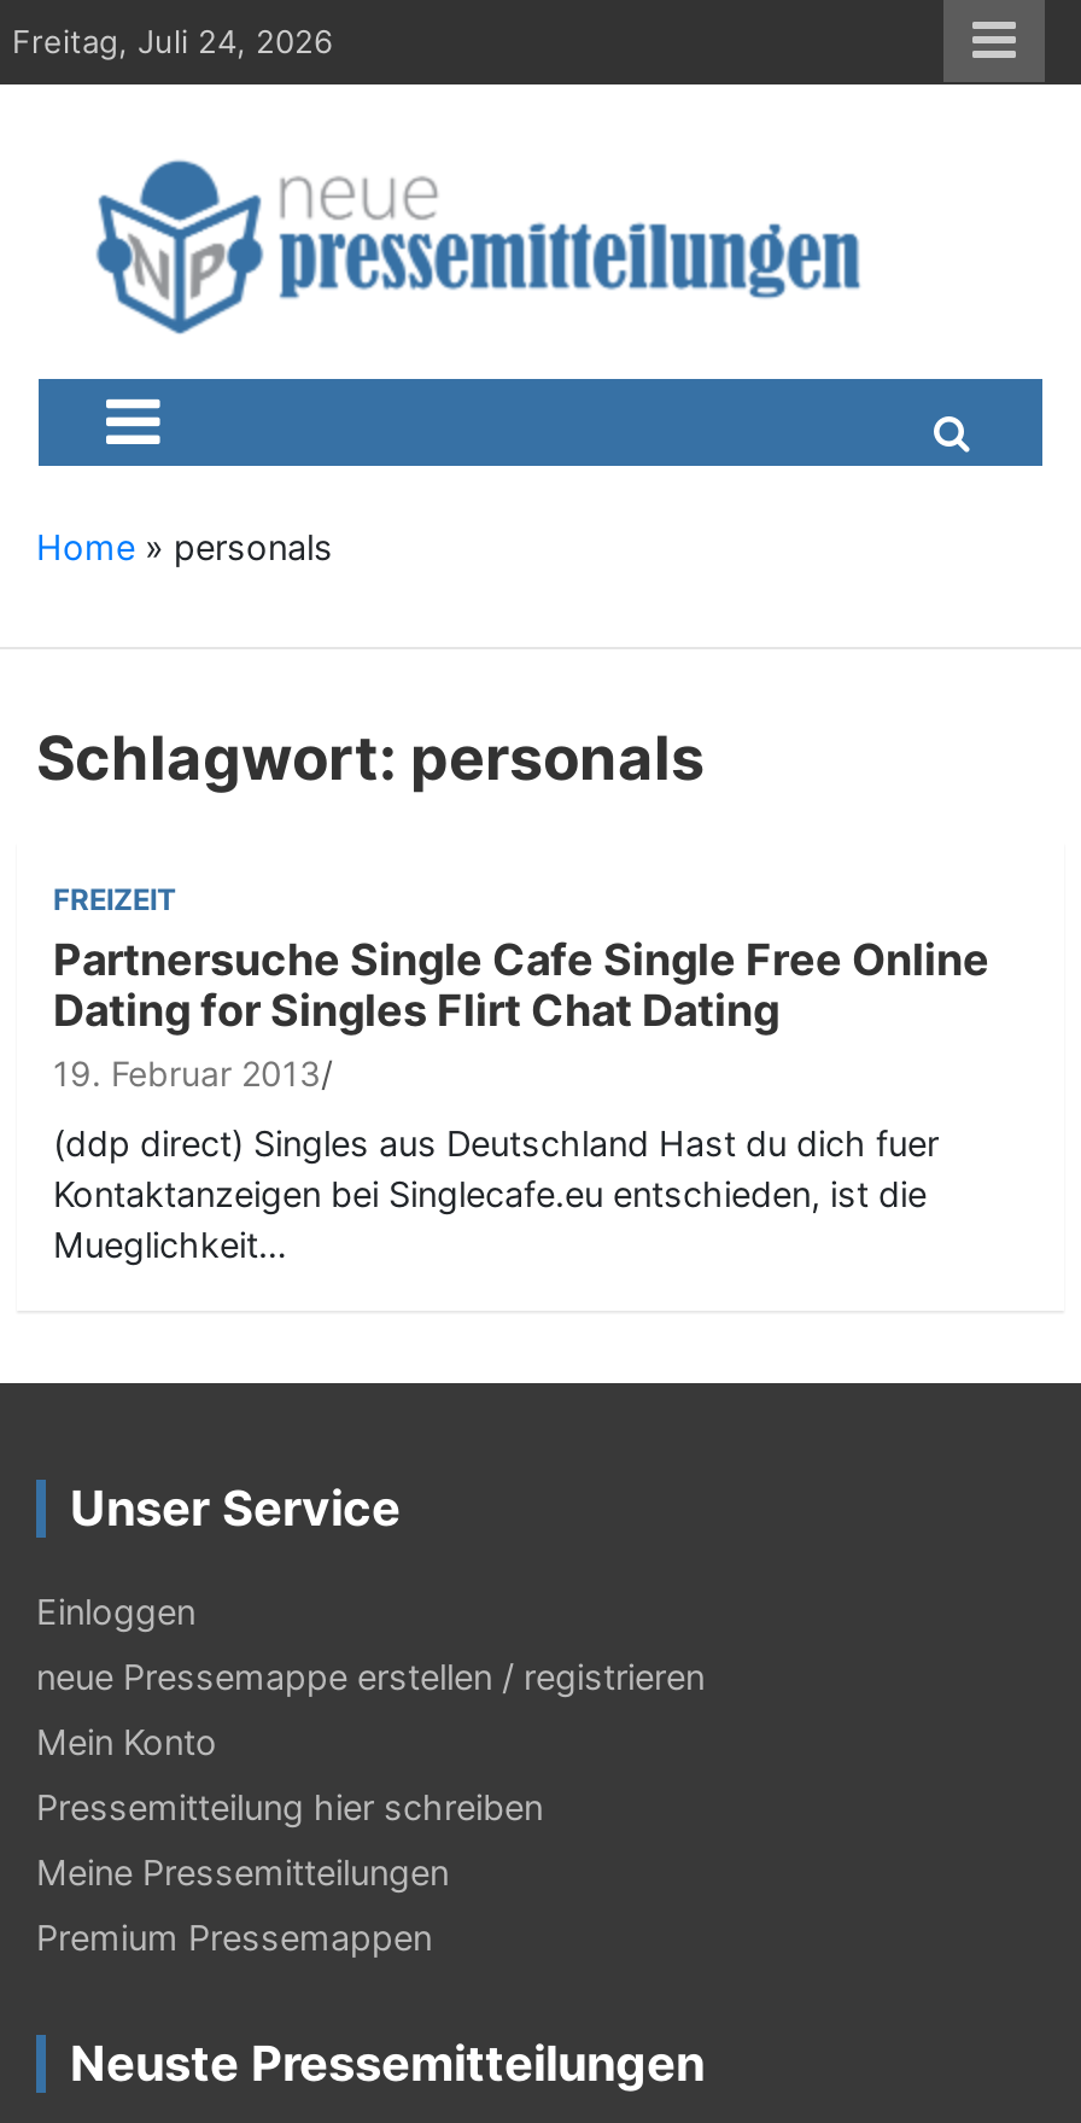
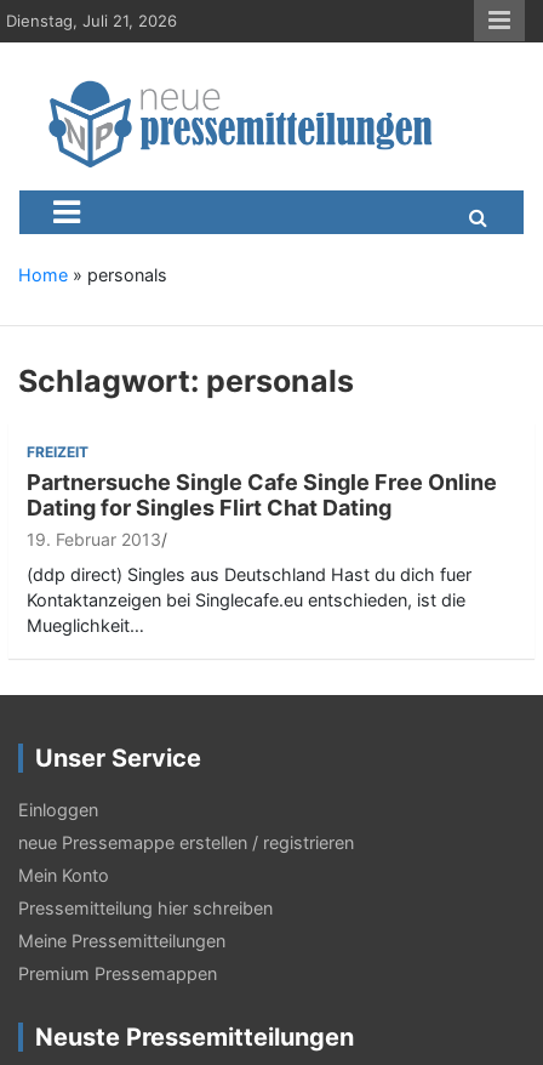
[12,22,333,60] Freitag, Juli 24, 2026 -> [6,11,177,30] Dienstag, Juli 21, 2026

